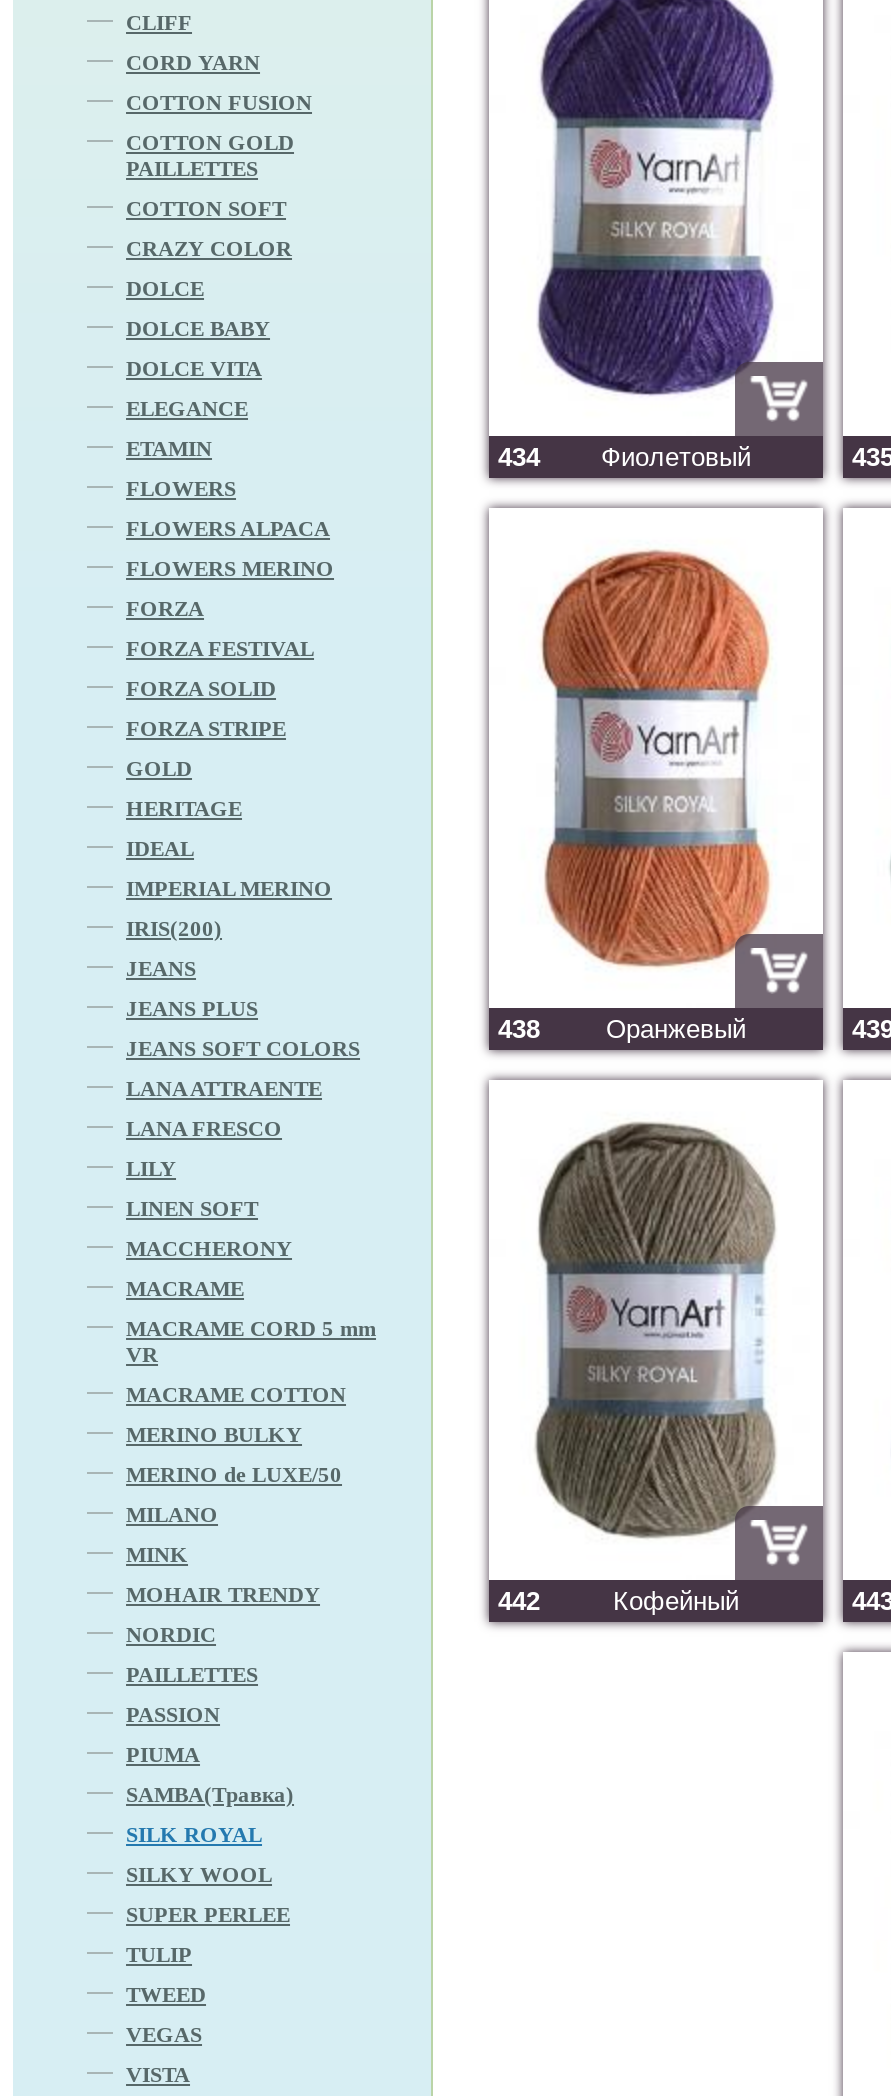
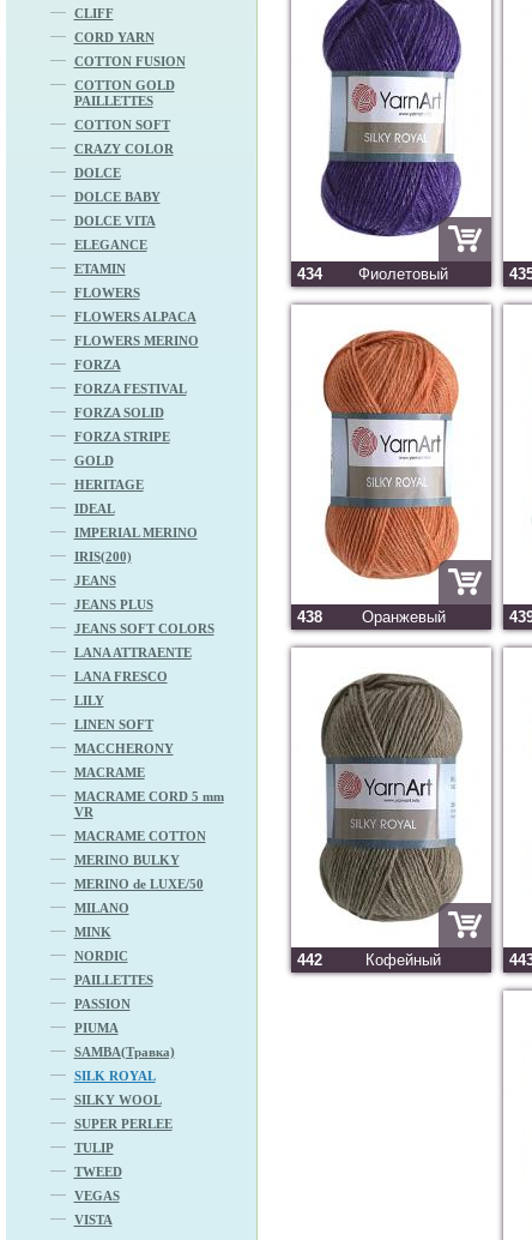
[126,1582,320,1606] MOHAIR TRENDY -> none

